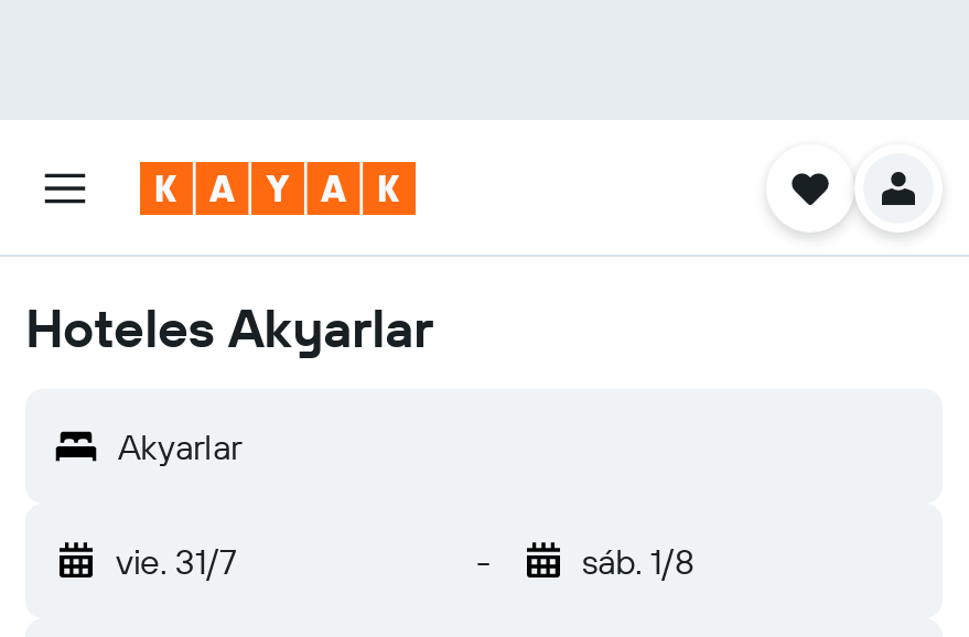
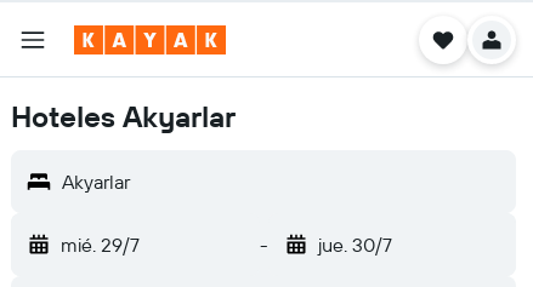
[116,539,237,583] vie. 31/7 -> [61,233,140,257] mié. 29/7
[582,539,695,583] sáb. 1/8 -> [317,233,392,257] jue. 30/7

